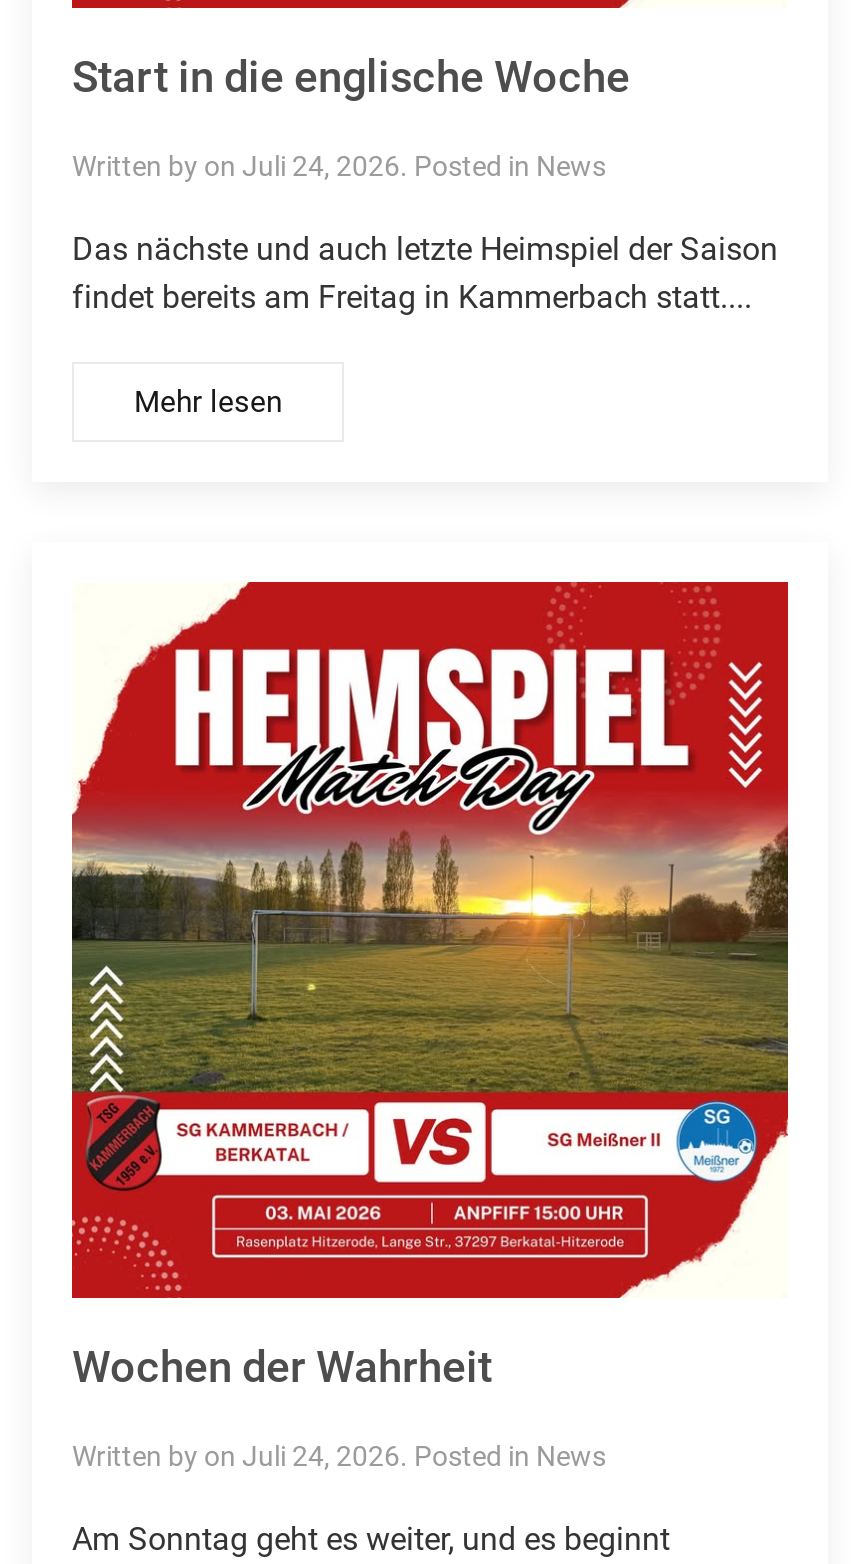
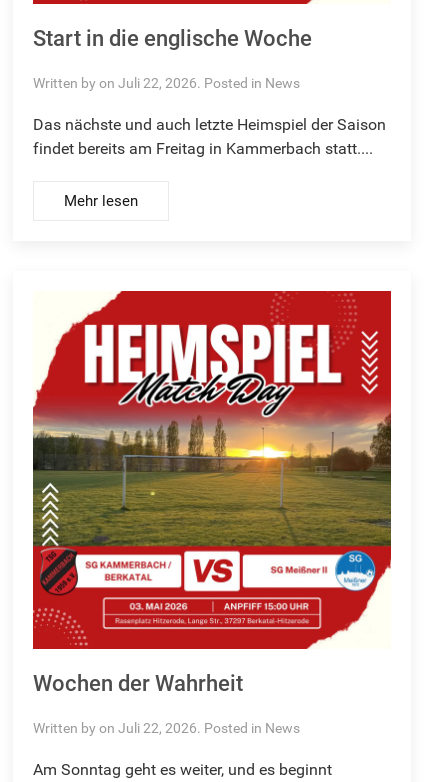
[72,150,606,182] Written by on Juli 24, 2026. Posted in News -> [33,75,300,91] Written by on Juli 22, 2026. Posted in News
[72,1440,606,1472] Written by on Juli 24, 2026. Posted in News -> [33,720,300,736] Written by on Juli 22, 2026. Posted in News

